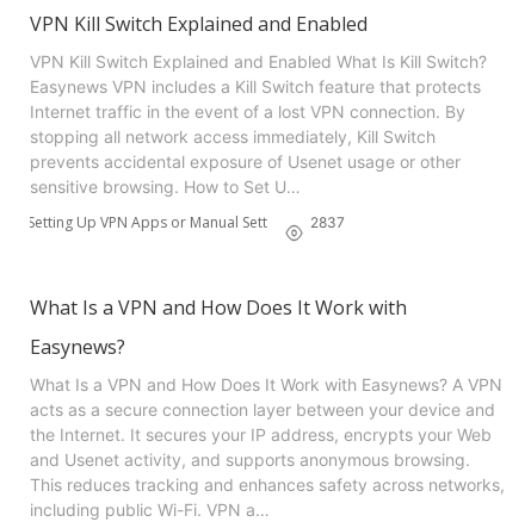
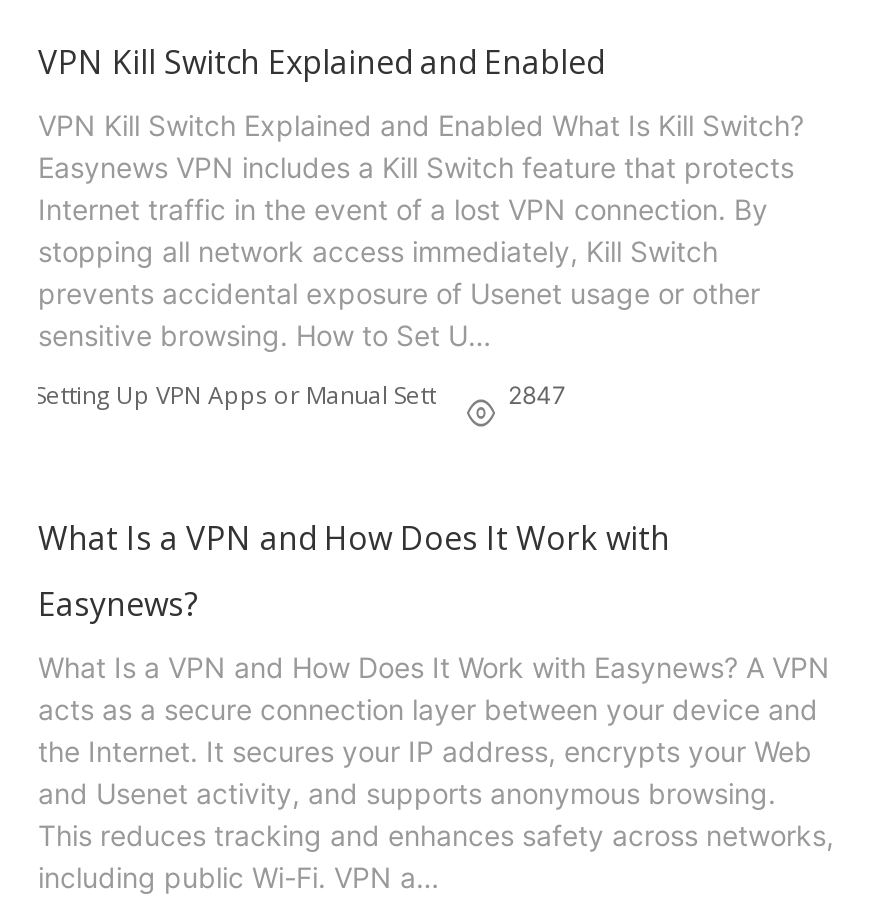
[310,213,345,231] 2837 -> [508,380,566,410] 2847

